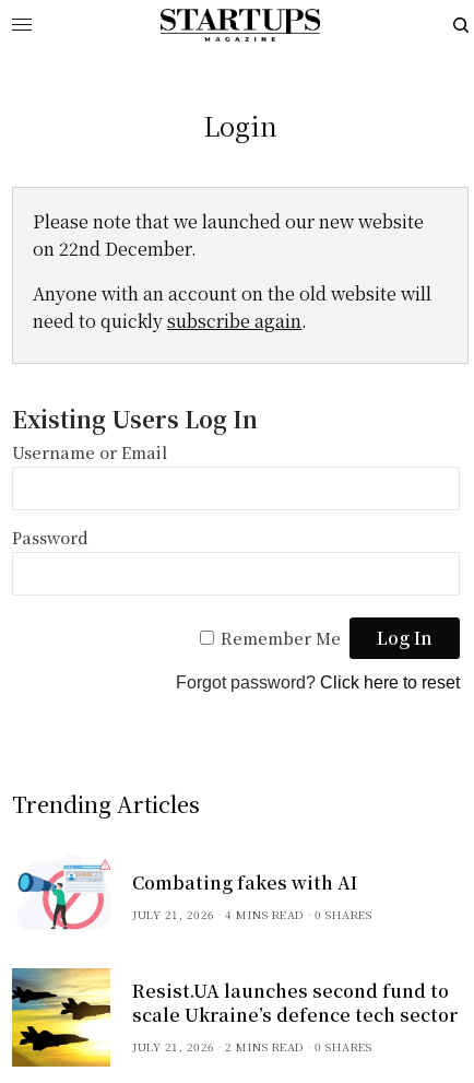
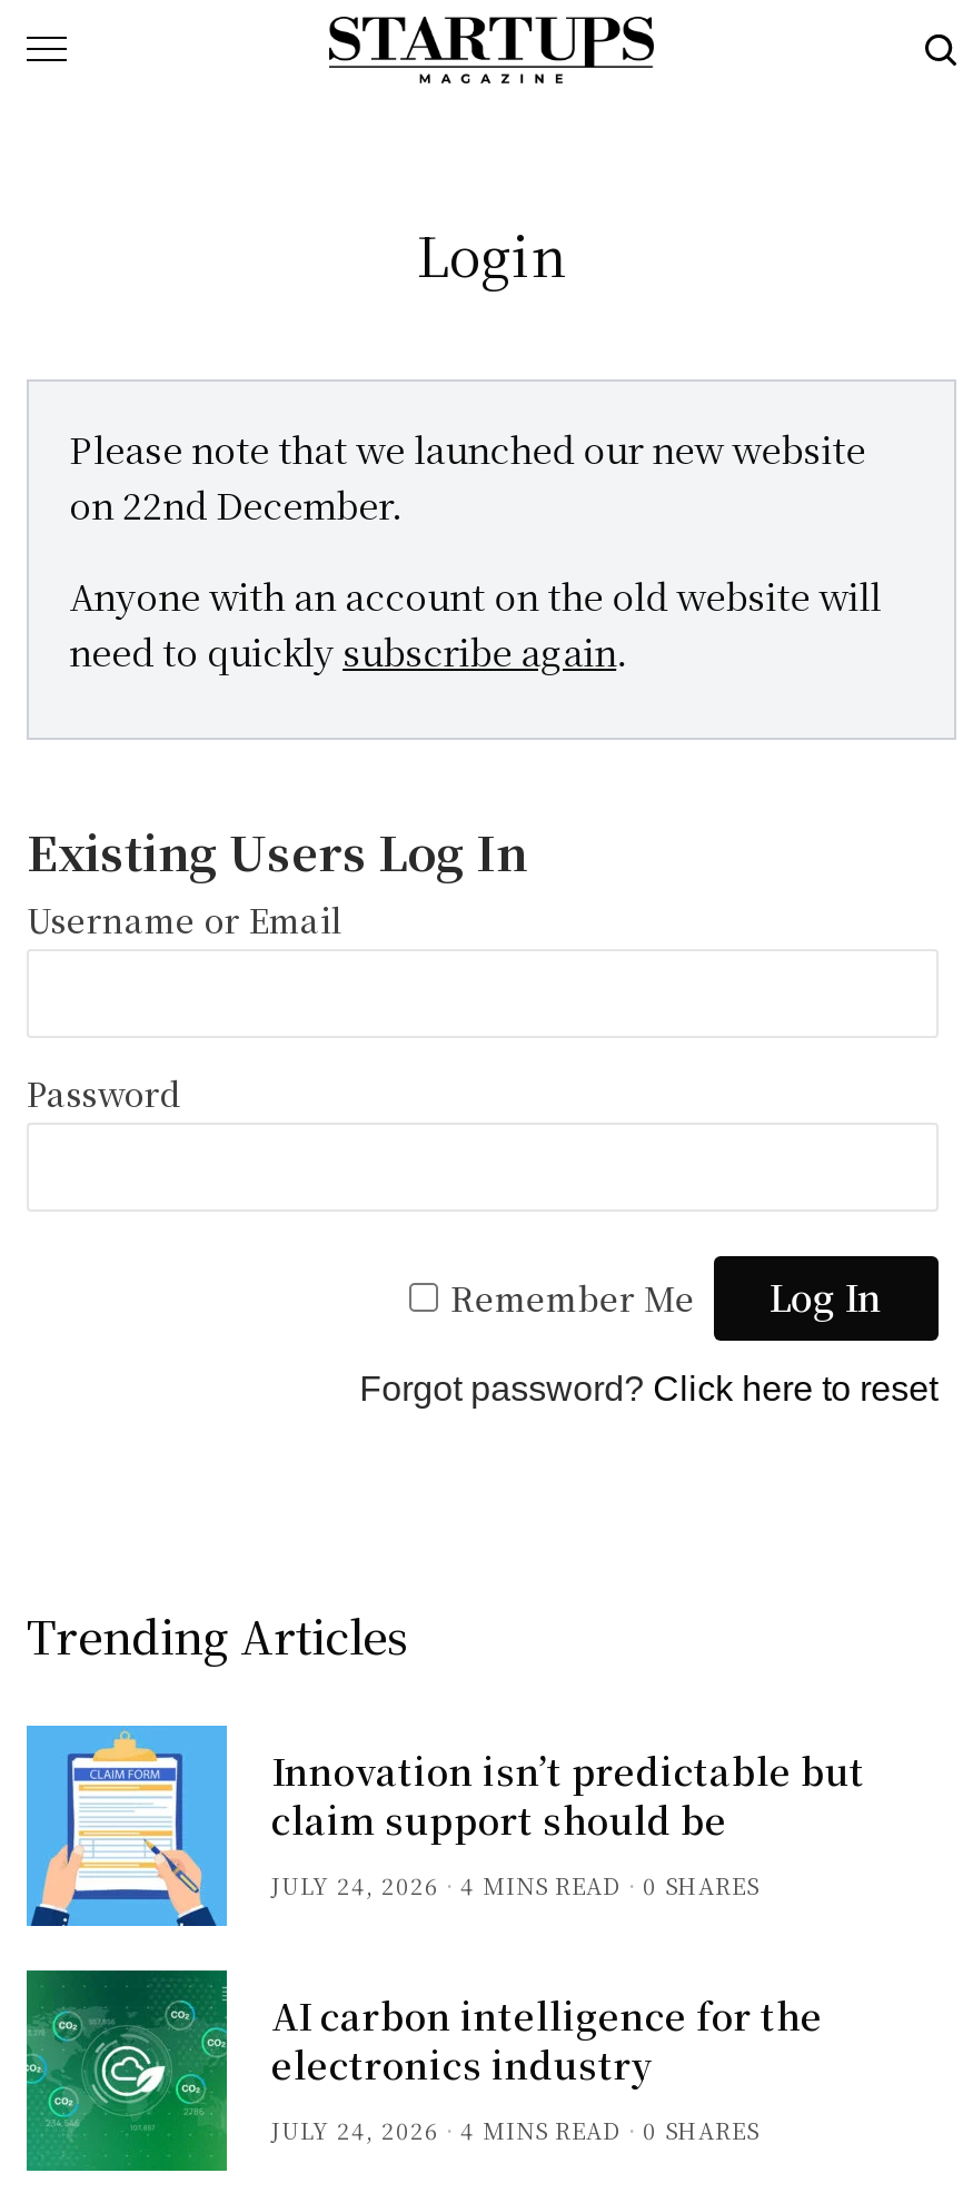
[12,848,357,934] [image] | Combating fakes with AI | JULY 21, 2026 -> [24,1723,865,1928] [image] | Innovation isn’t predictable but | claim support should be | JULY 24, 2026
[11,967,458,1068] [image] | Resist.UA launches second fund to | scale Ukraine’s defence tech sector | JULY 21, 2026 | 2 MINS READ -> [24,1968,823,2173] [image] | AI carbon intelligence for the | electronics industry | JULY 24, 2026 | 4 MINS READ

